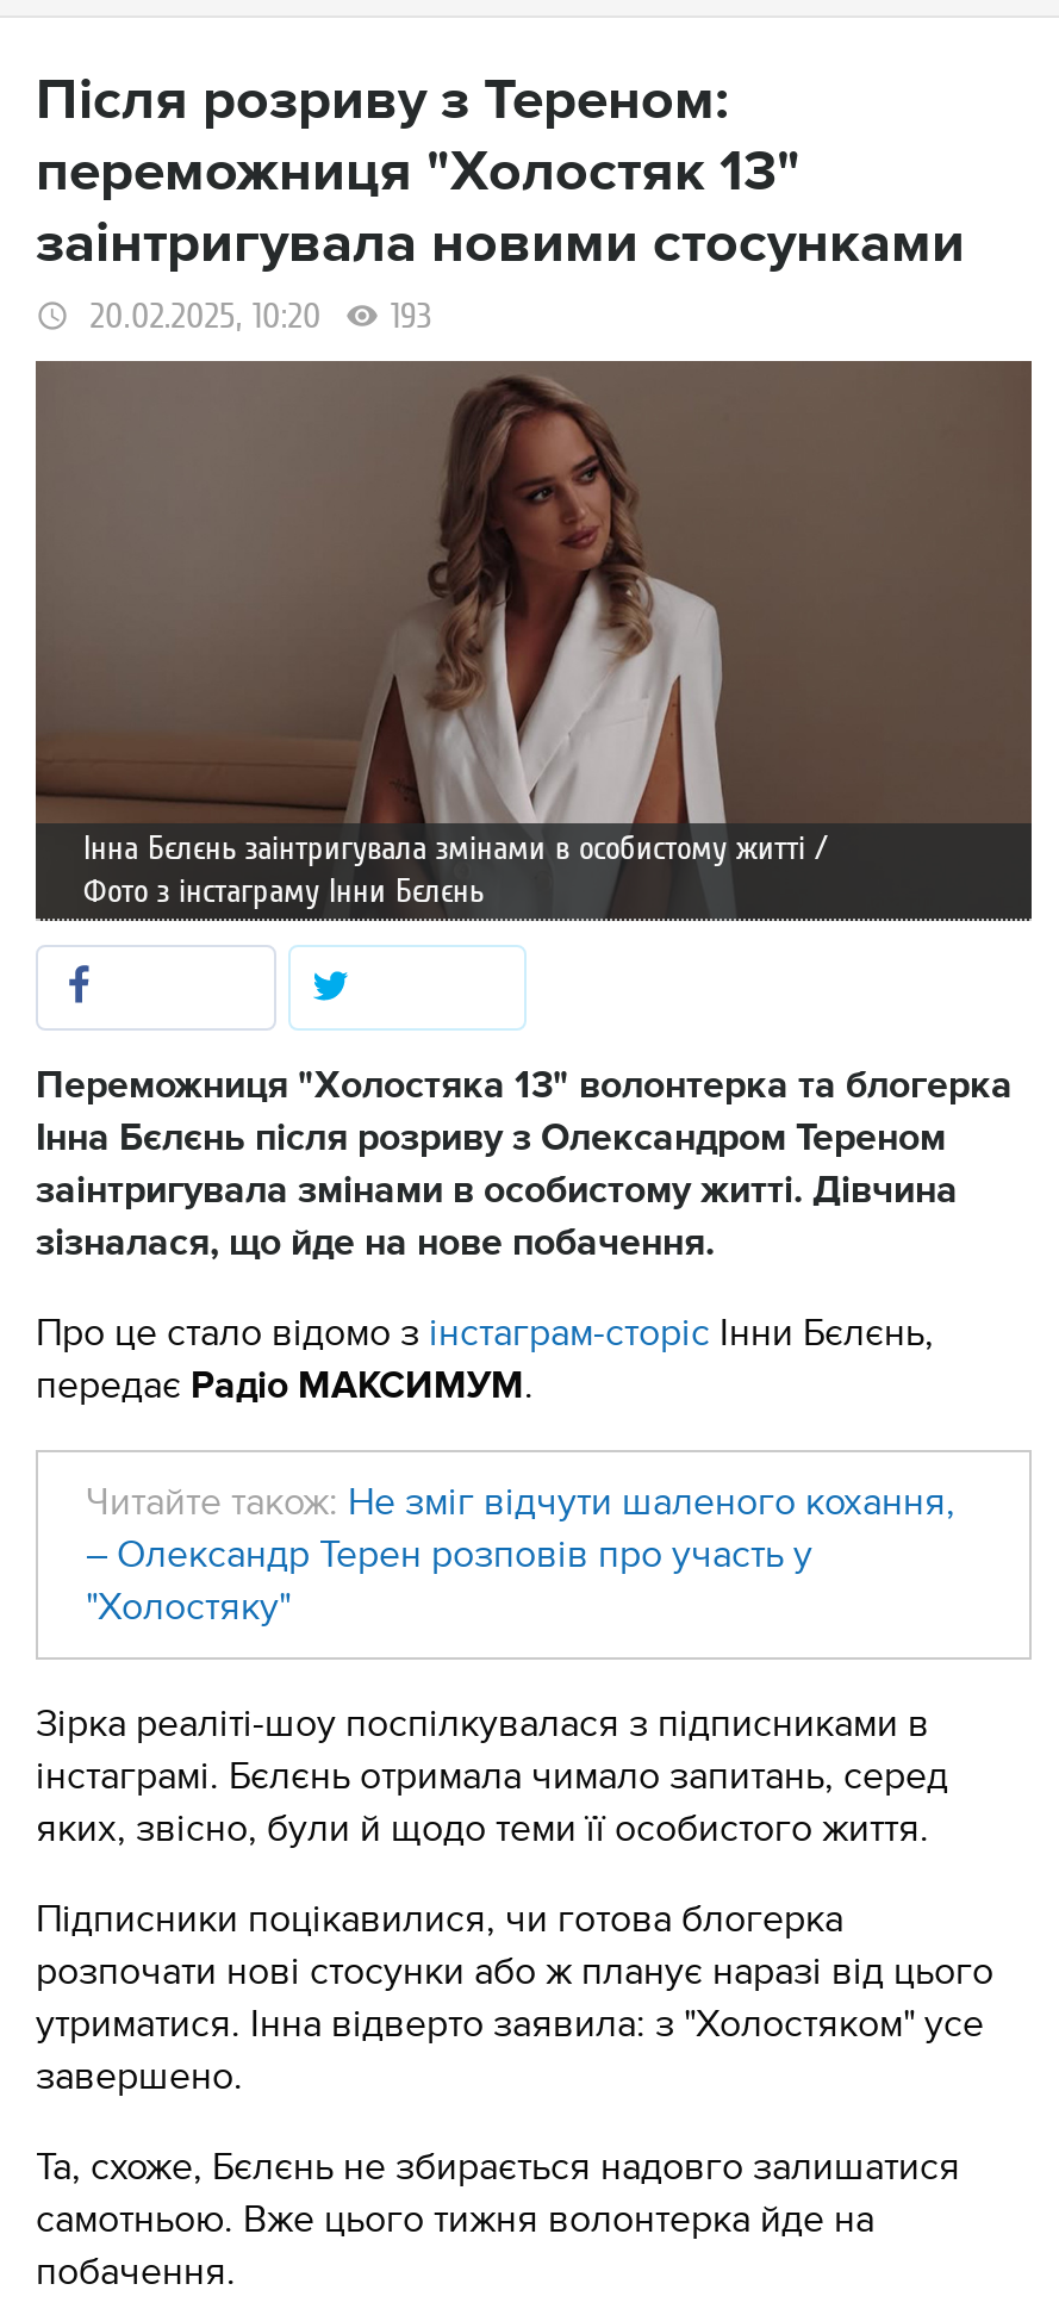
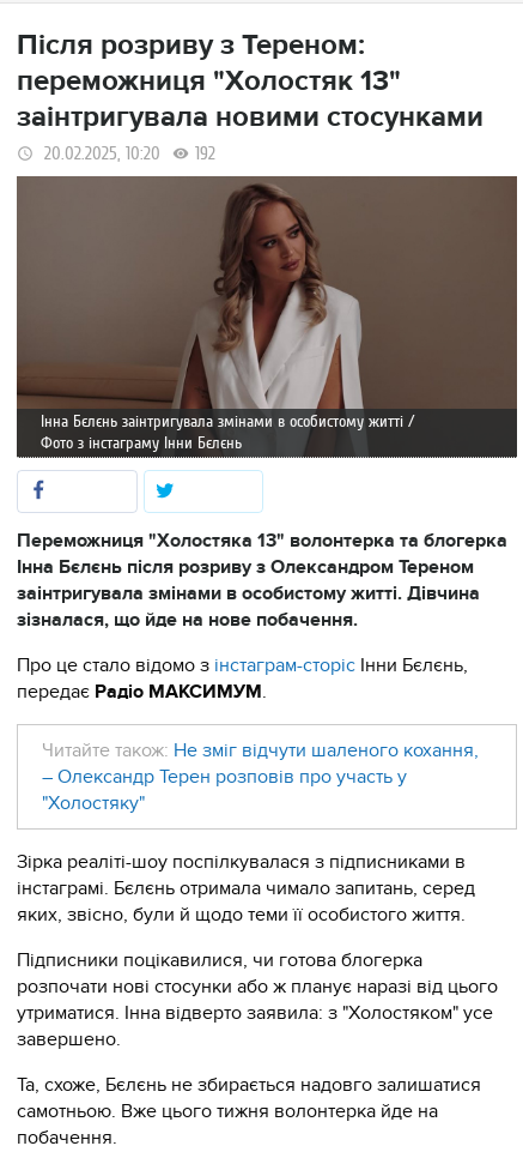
[91,297,431,337] 20.02.2025, 10:20 193 -> [44,144,215,164] 20.02.2025, 10:20 192

